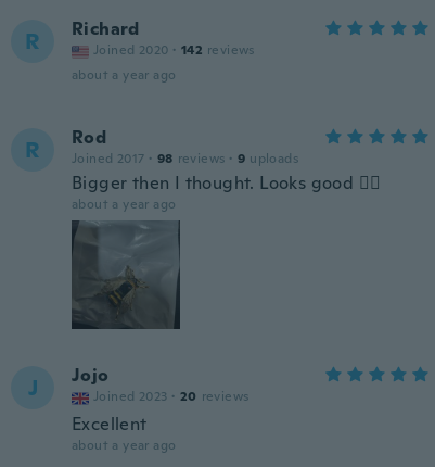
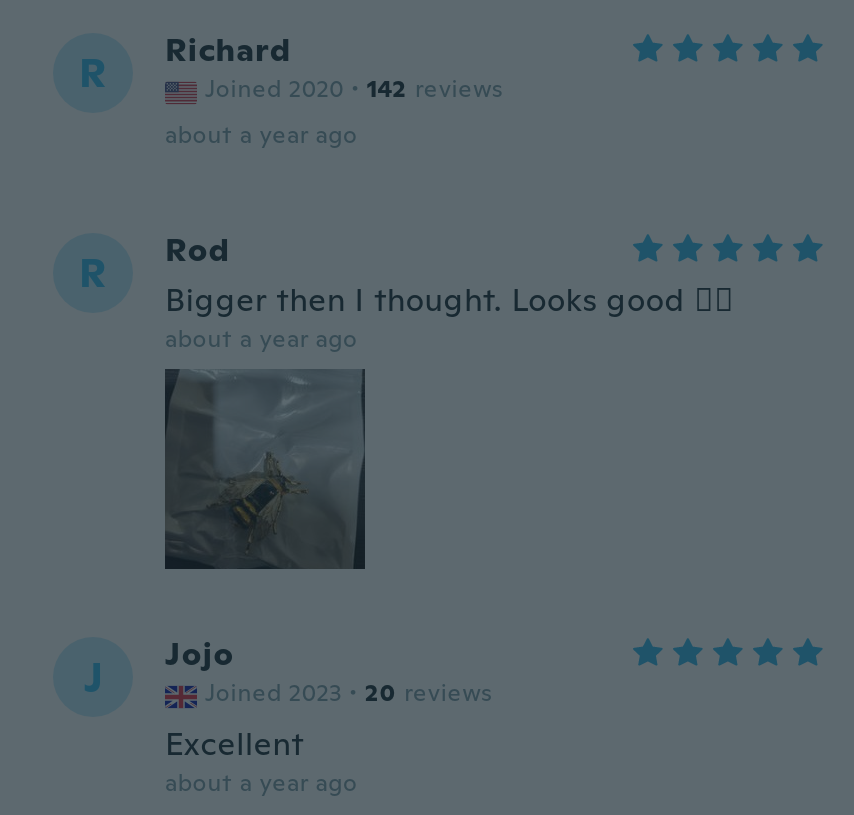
[72,150,298,167] Joined 2017 · 98 reviews · 9 uploads -> none

